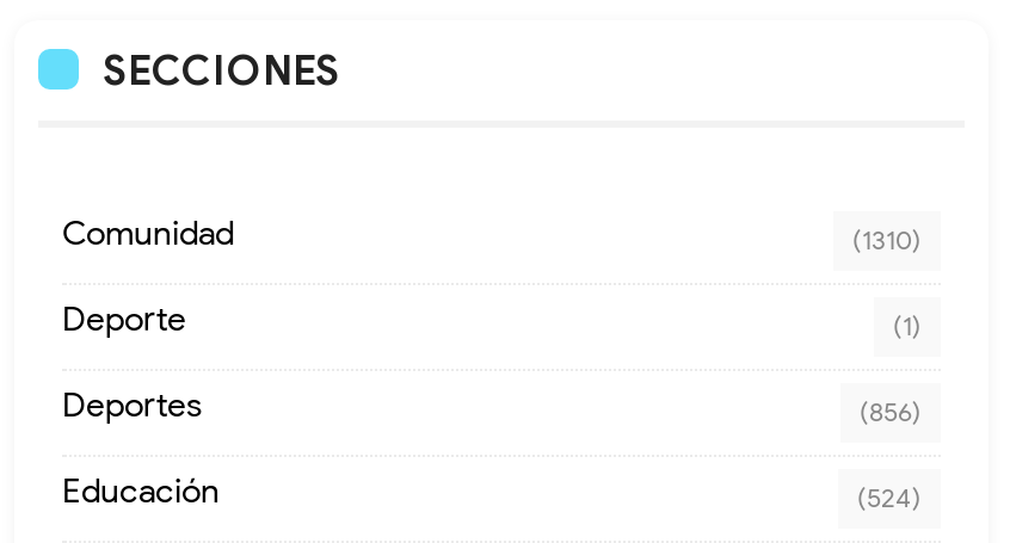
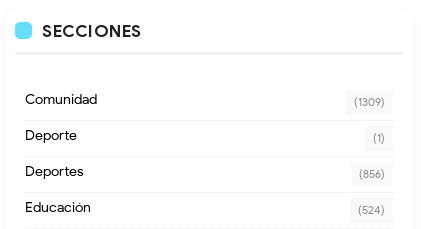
[852,222,922,256] (1310) -> [354,95,385,109] (1309)

